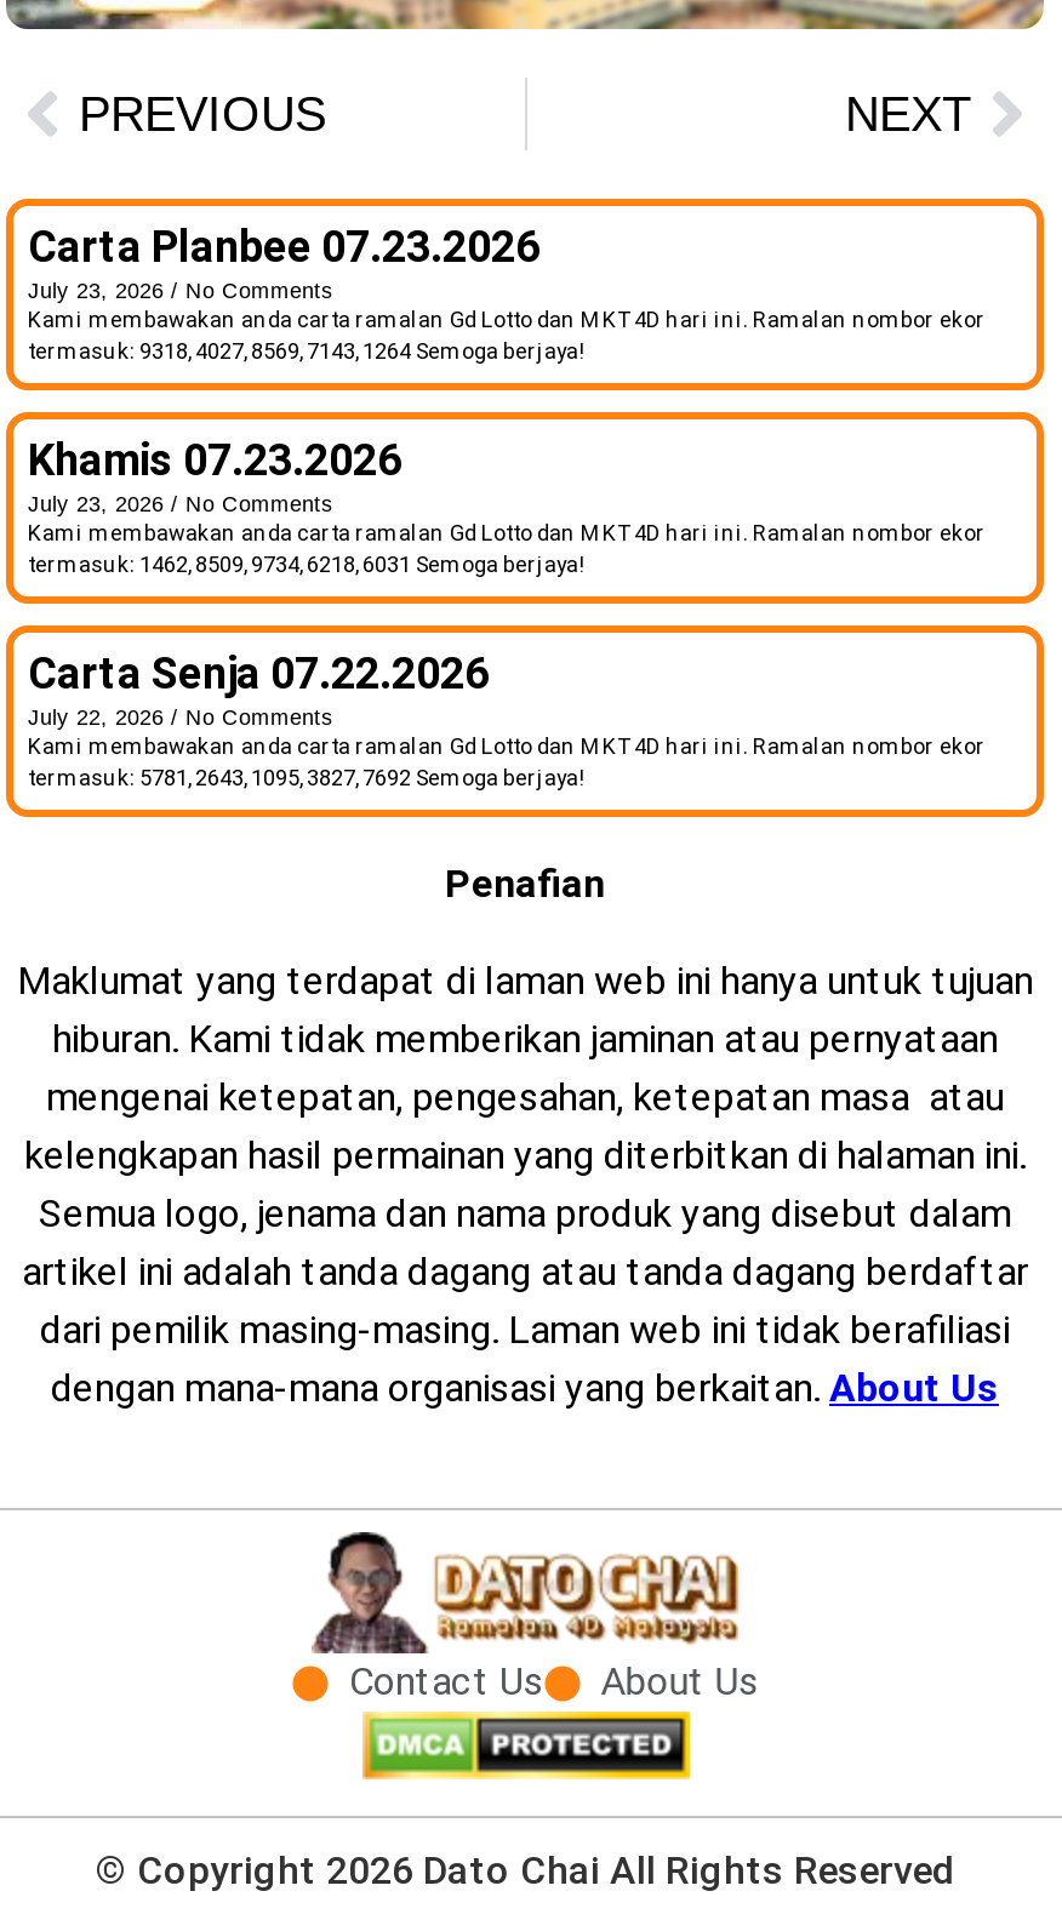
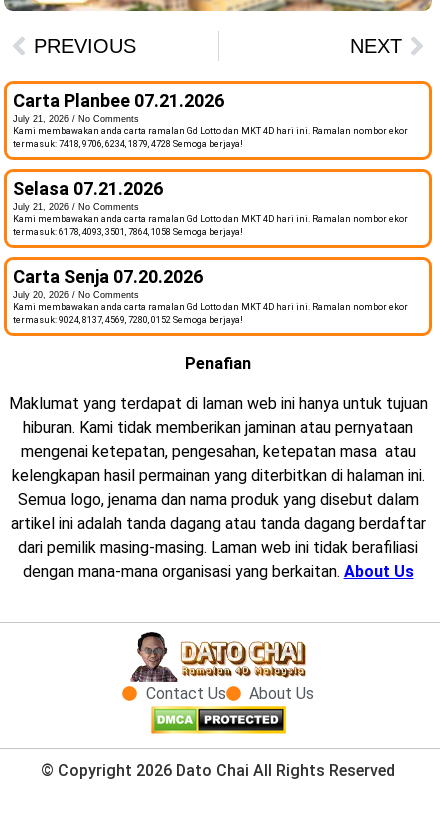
[28,219,539,270] Carta Planbee 07.23.2026 -> [13,90,224,111] Carta Planbee 07.21.2026
[28,277,333,302] July 23, 2026 No Comments -> [13,114,139,124] July 21, 2026 No Comments
[28,338,586,362] termasuk: 9318, 4027, 8569, 7143, 1264 Semoga berjaya! -> [13,139,243,149] termasuk: 7418, 9706, 6234, 1879, 4728 Semoga berjaya!
[28,432,401,515] Khamis 07.23.2026 | July 23, 2026 No Comments -> [13,178,163,212] Selasa 07.21.2026 | July 21, 2026 No Comments
[28,551,586,576] termasuk: 1462, 8509, 9734, 6218, 6031 Semoga berjaya! -> [13,227,243,237] termasuk: 6178, 4093, 3501, 7864, 1058 Semoga berjaya!
[28,646,489,697] Carta Senja 07.22.2026 -> [13,266,203,287] Carta Senja 07.20.2026
[28,704,333,728] July 22, 2026 No Comments -> [13,290,139,300] July 20, 2026 No Comments
[28,765,586,789] termasuk: 5781, 2643, 1095, 3827, 7692 Semoga berjaya! -> [13,315,243,325] termasuk: 9024, 8137, 4569, 7280, 0152 Semoga berjaya!

